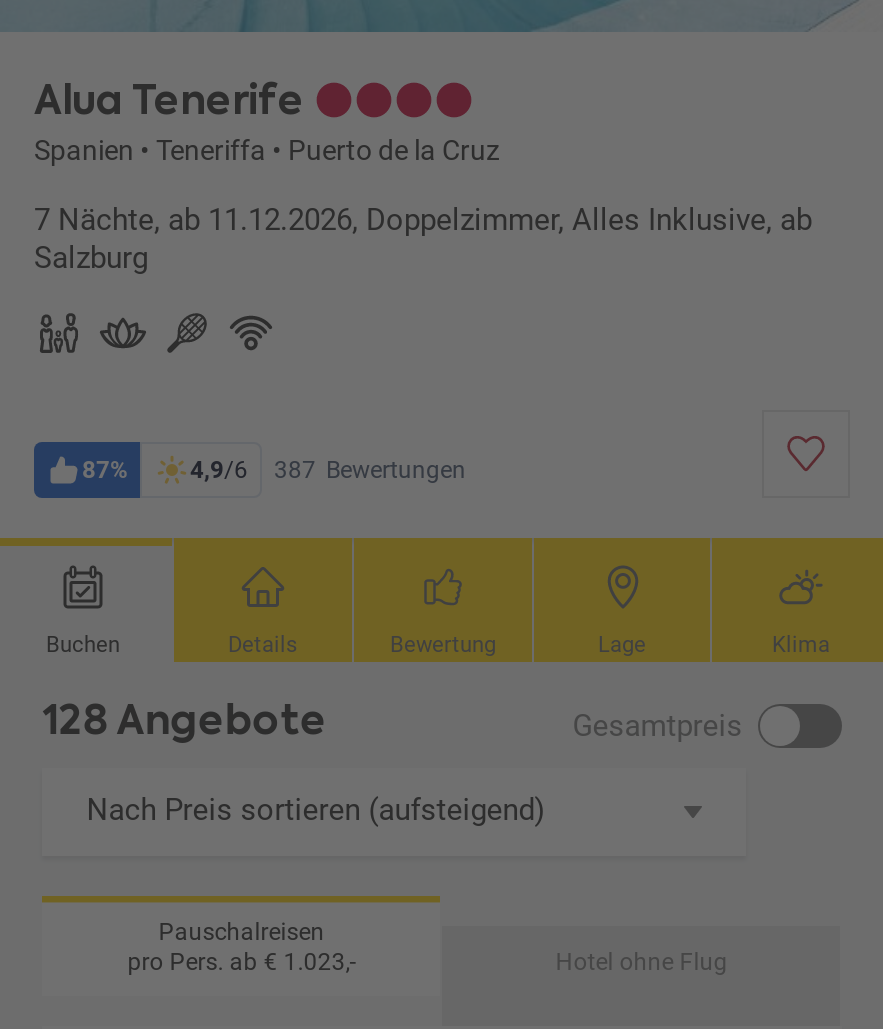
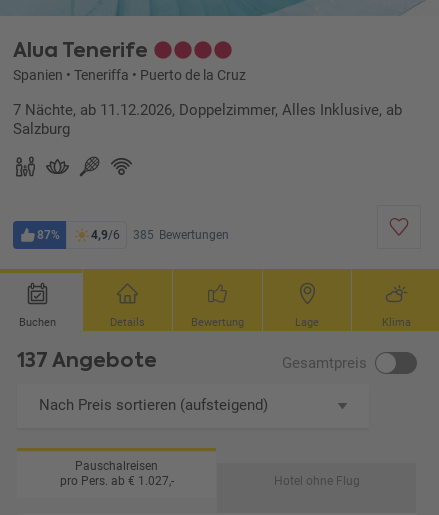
[190,456,466,484] 4,9/6 387 Bewertungen -> [91,228,229,242] 4,9/6 385 Bewertungen
[42,692,326,748] 128 Angebote -> [17,346,157,374] 137 Angebote
[127,948,355,976] pro Pers. ab € 1.023,- -> [60,474,174,488] pro Pers. ab € 1.027,-

